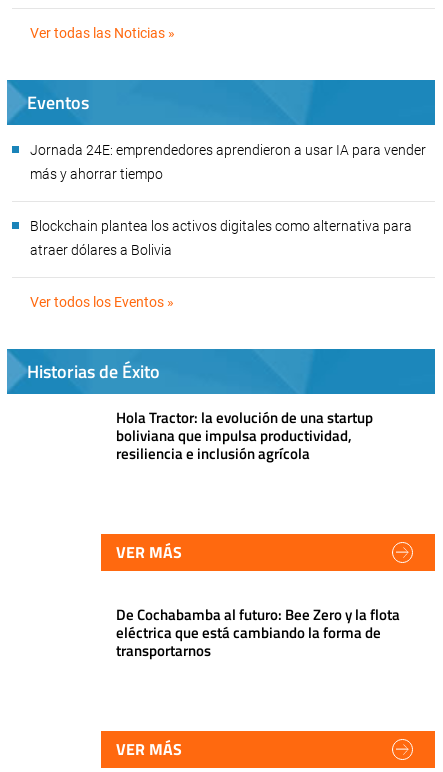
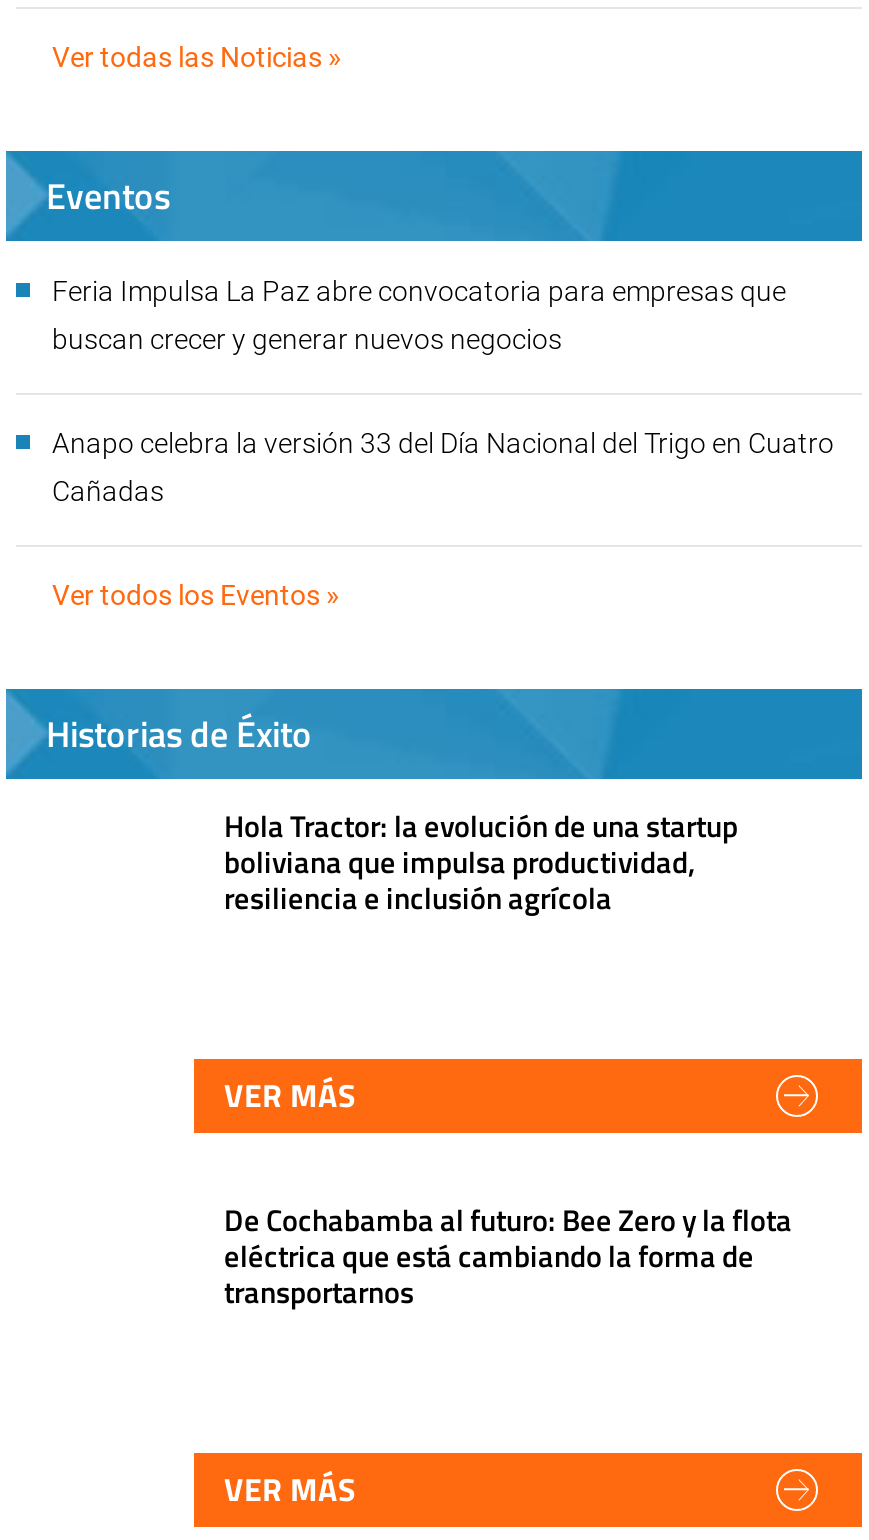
[30,142,426,158] Jornada 24E: emprendedores aprendieron a usar IA para vender -> [52,274,786,306] Feria Impulsa La Paz abre convocatoria para empresas que
[30,166,163,182] más y ahorrar tiempo -> [52,322,562,354] buscan crecer y generar nuevos negocios
[30,218,412,234] Blockchain plantea los activos digitales como alternativa para -> [52,426,834,458] Anapo celebra la versión 33 del Día Nacional del Trigo en Cuatro
[30,242,172,258] atraer dólares a Bolivia -> [52,474,164,506] Cañadas

